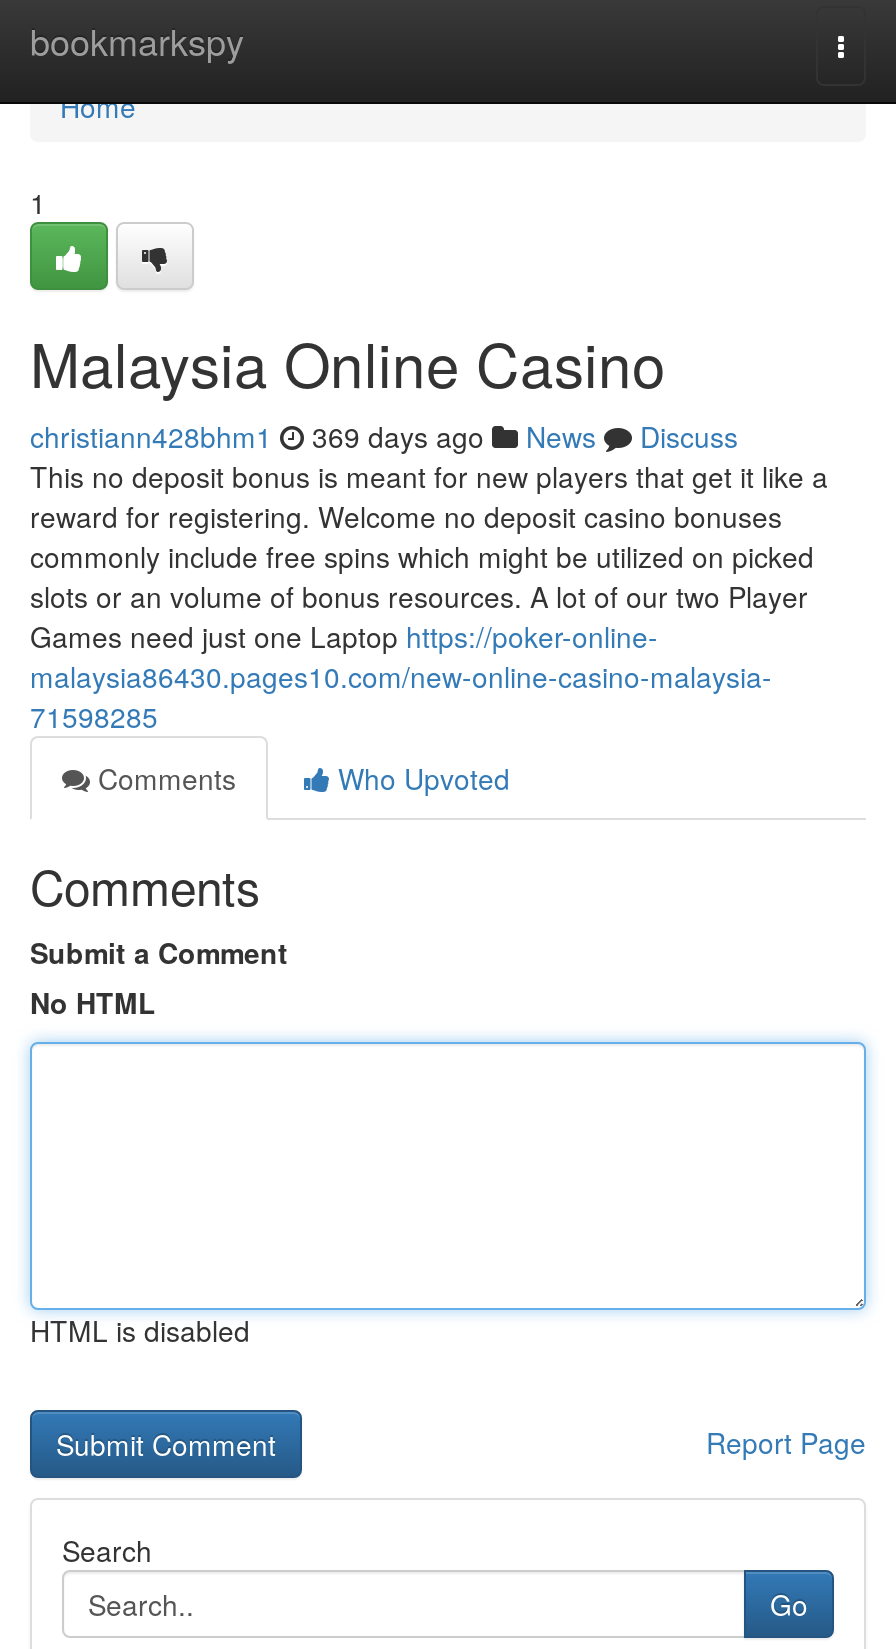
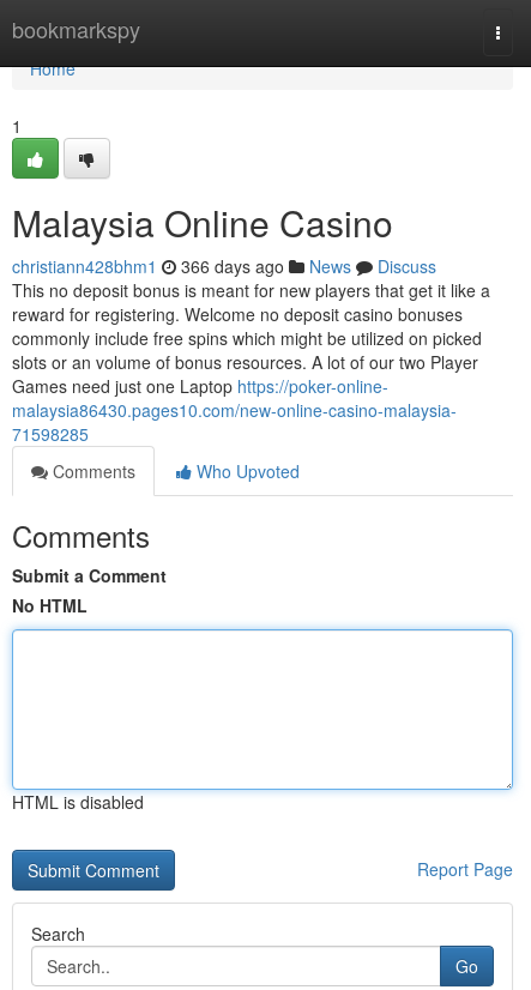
[30,416,738,456] christiann428bhm1 369 days ago News Discuss -> [12,254,436,278] christiann428bhm1 366 days ago News Discuss

